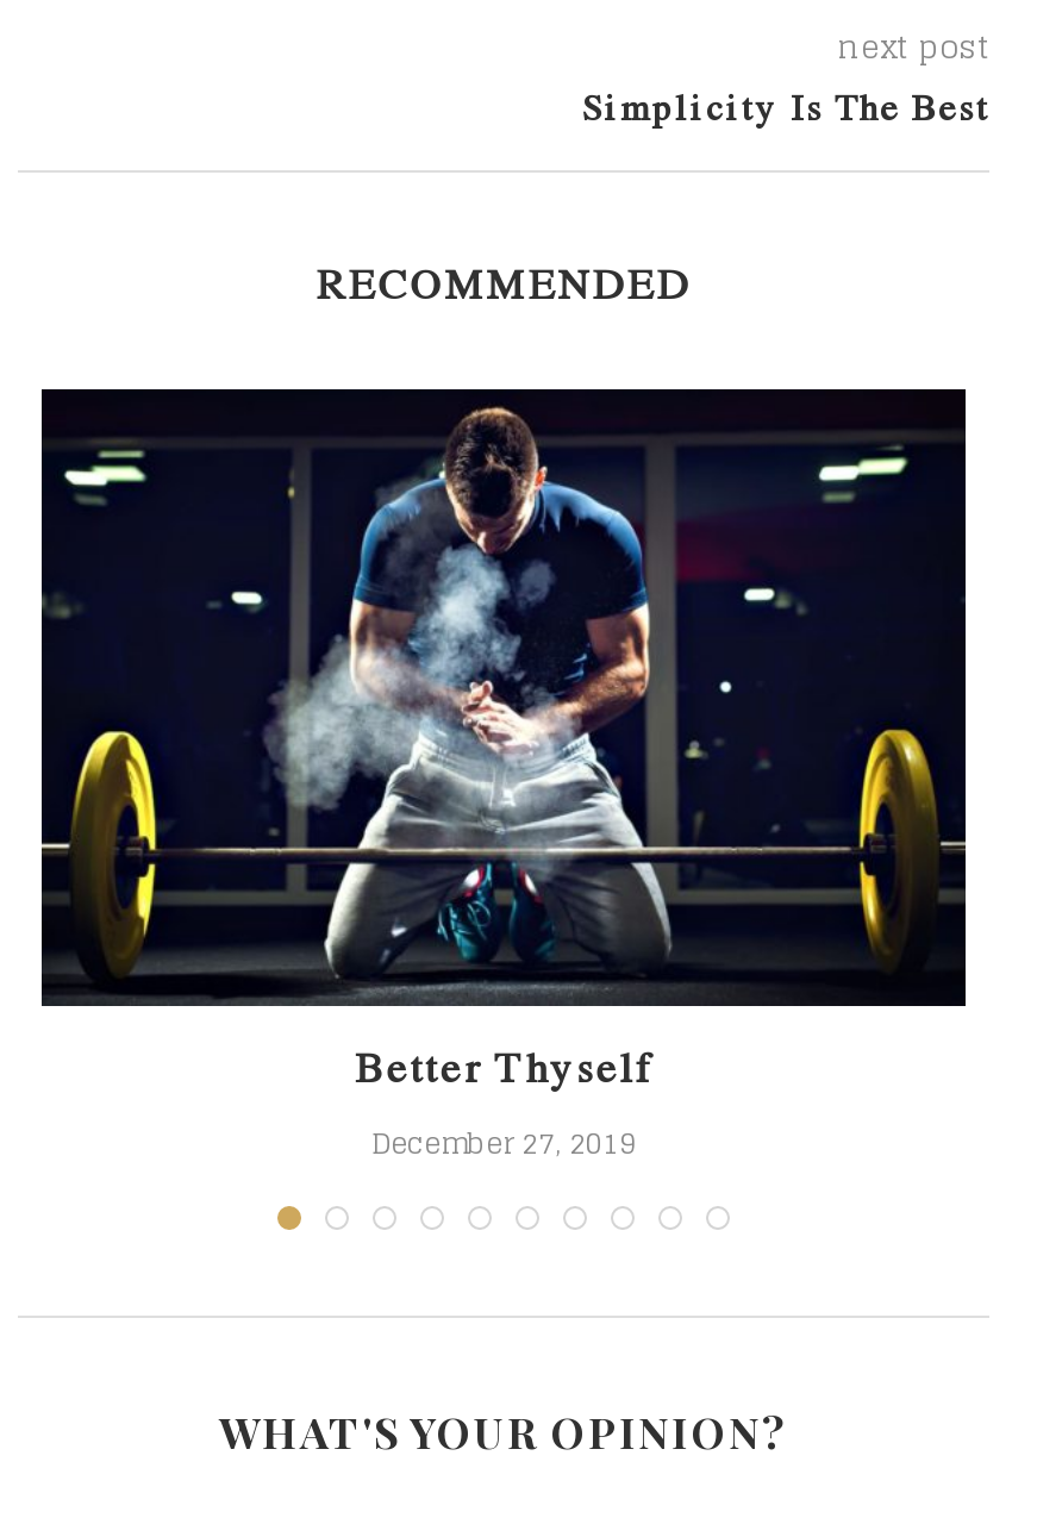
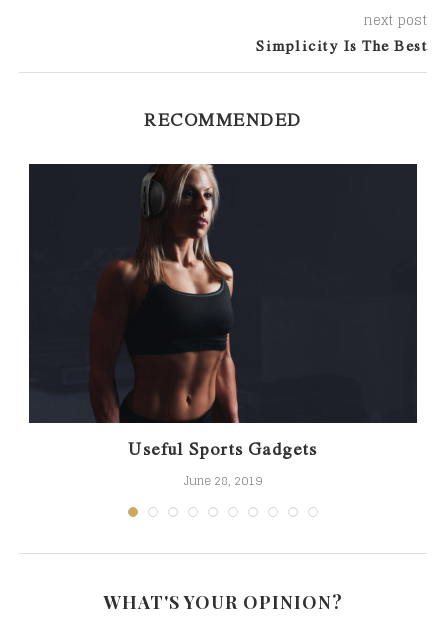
[42,387,966,1168] [image] | Better Thyself | December 27, 2019 -> [29,163,416,491] [image] | Useful Sports Gadgets | June 28, 2019

